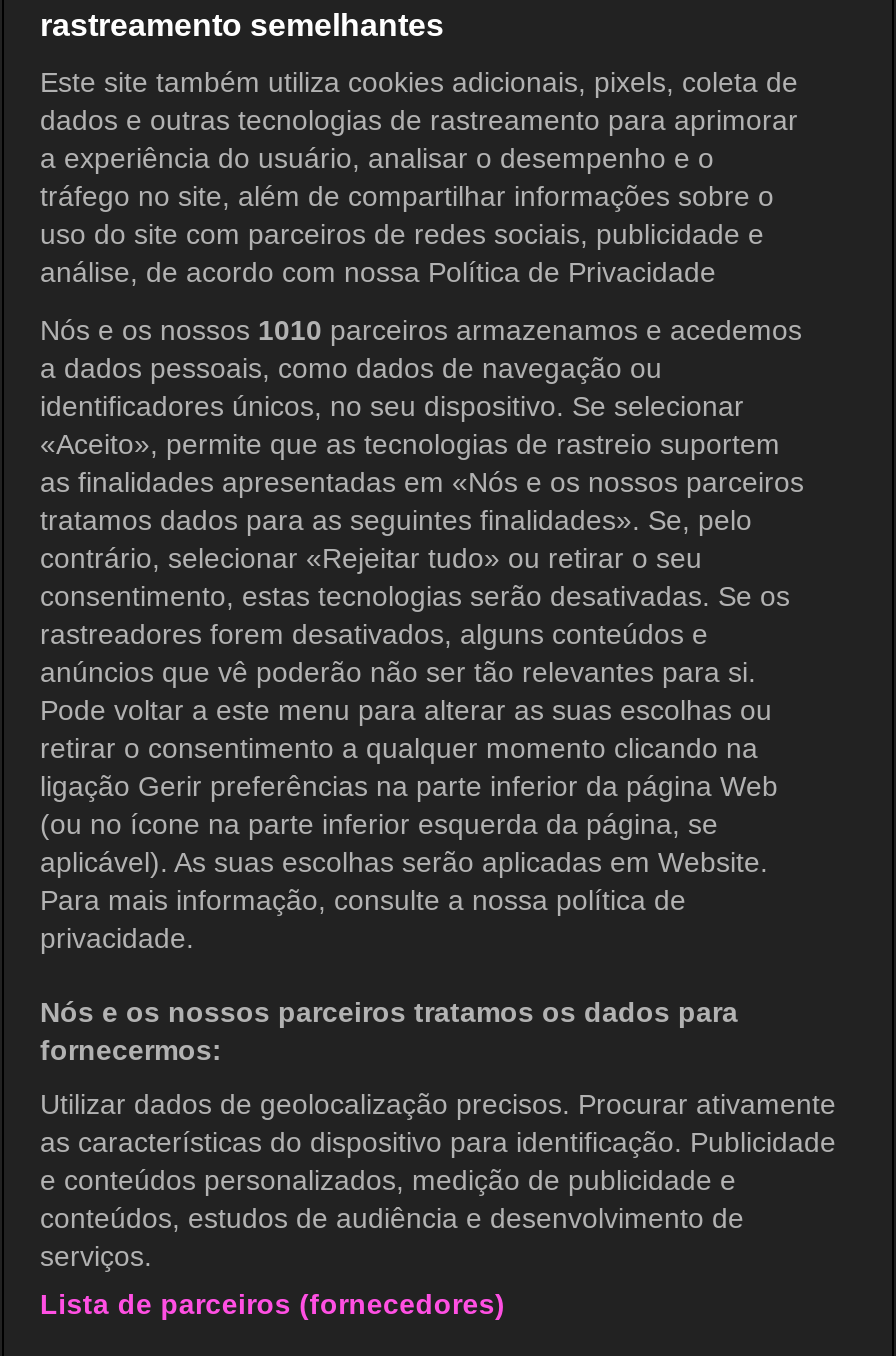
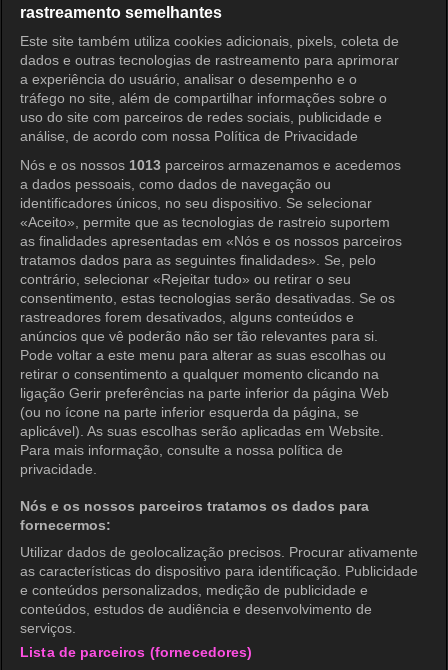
[40,314,802,346] Nós e os nossos 1010 parceiros armazenamos e acedemos -> [20,157,401,173] Nós e os nossos 1013 parceiros armazenamos e acedemos

